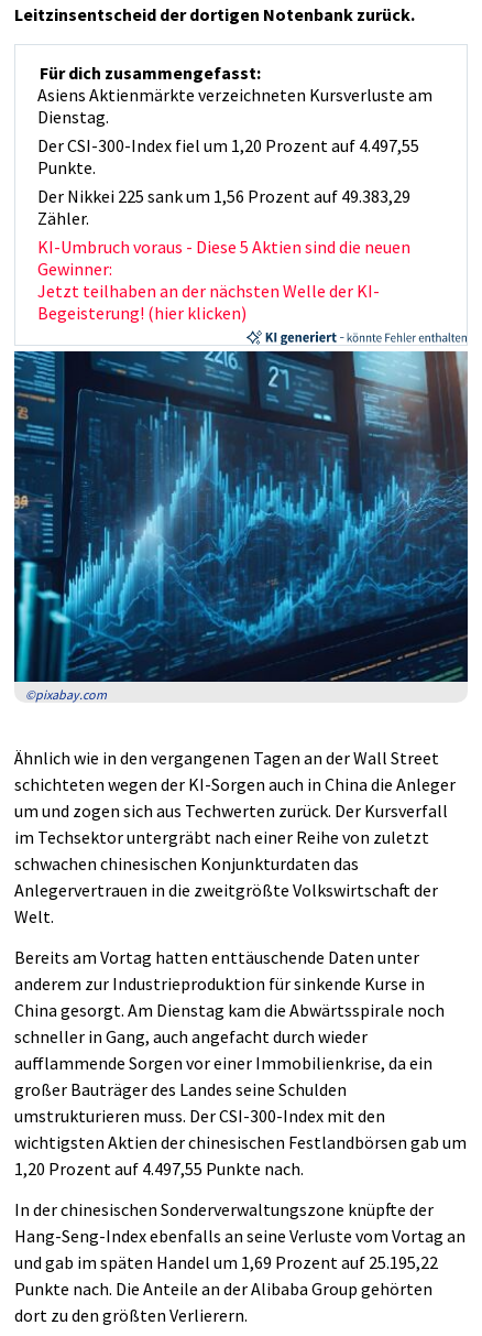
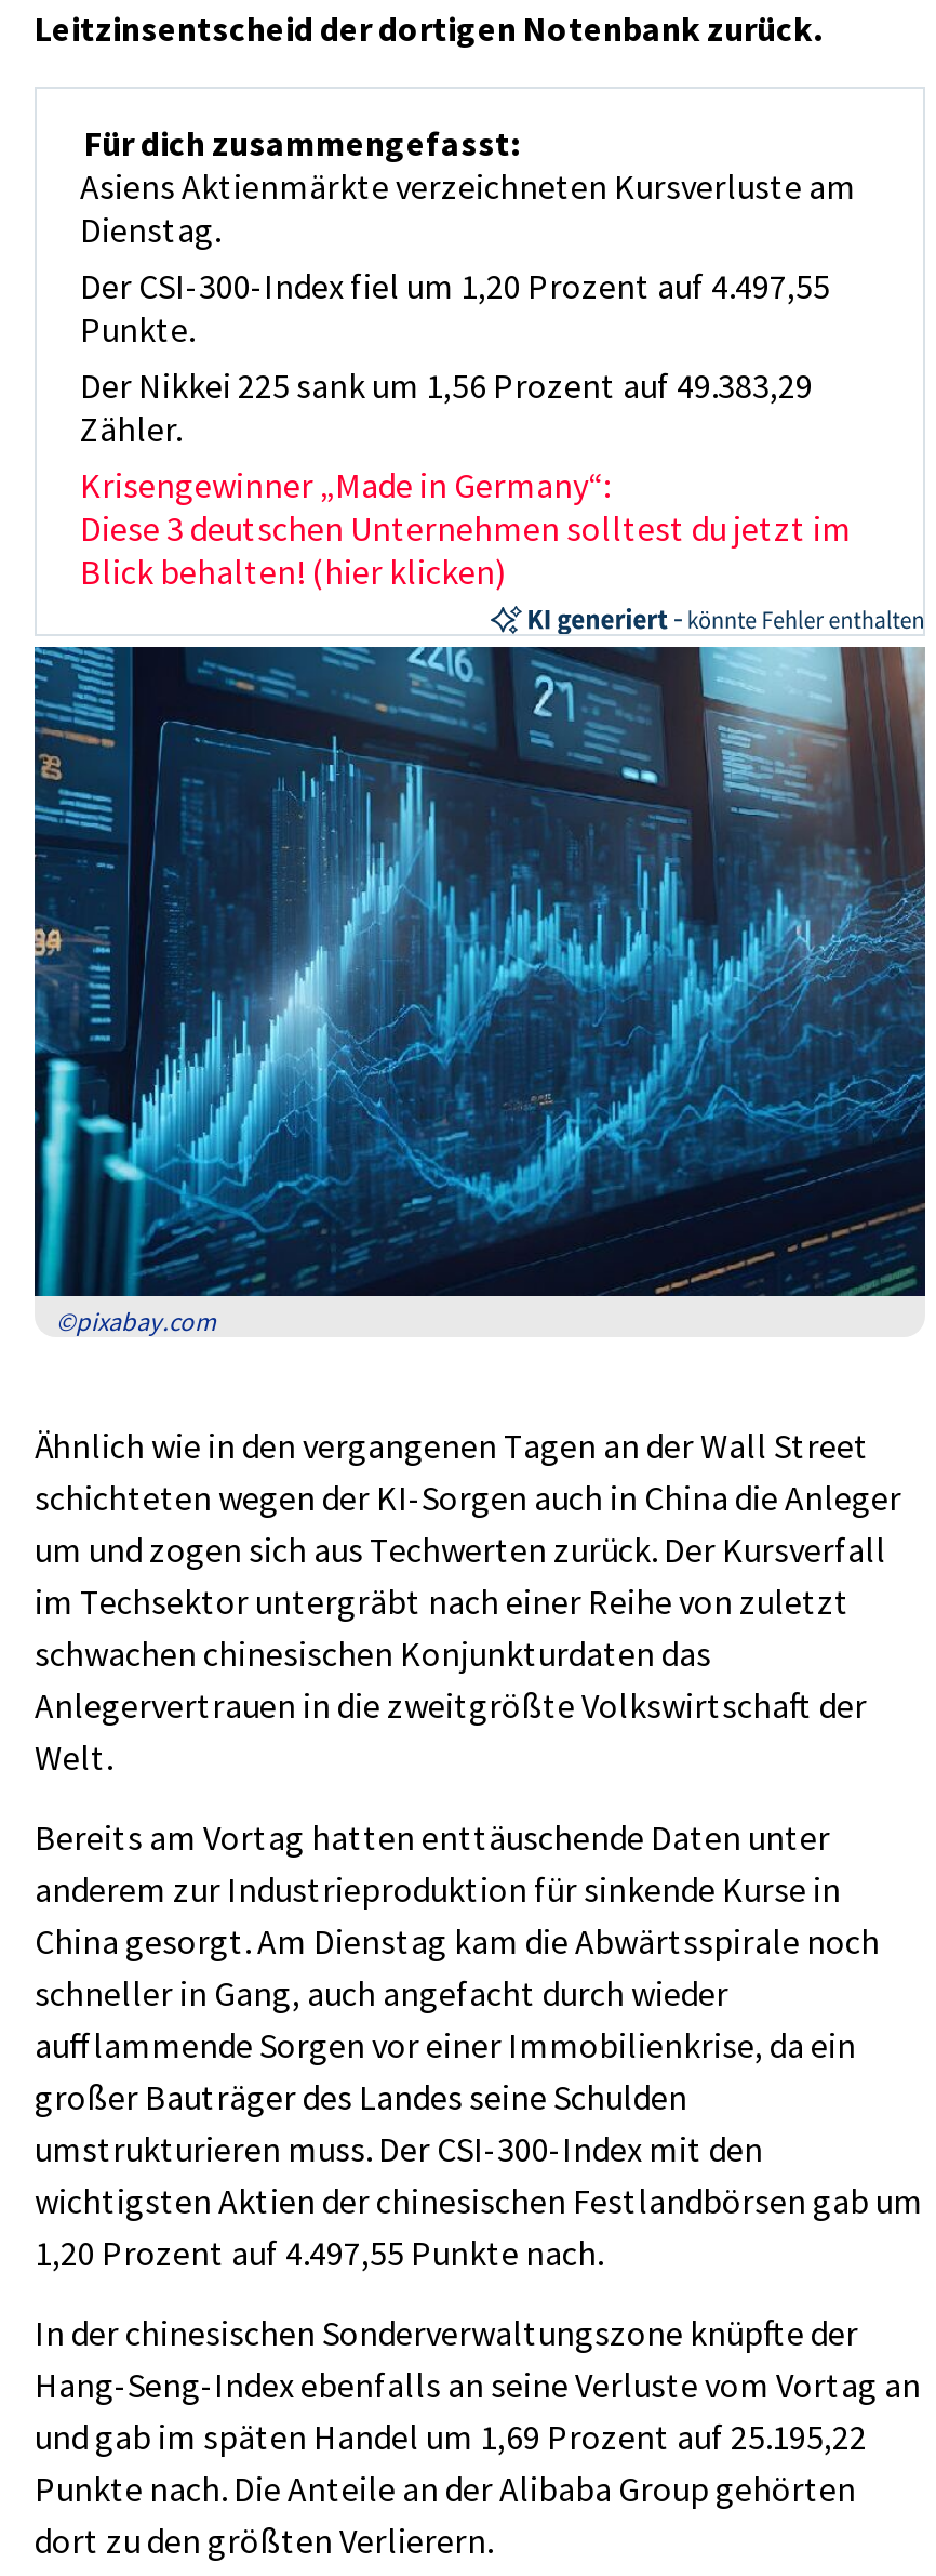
[37,236,410,324] KI-Umbruch voraus - Diese 5 Aktien sind die neuen | Gewinner: | Jetzt teilhaben an der nächsten Welle der KI- | Begeisterung! (hier klicken) -> [80,463,852,593] Krisengewinner „Made in Germany“: | Diese 3 deutschen Unternehmen solltest du jetzt im | Blick behalten! (hier klicken)

